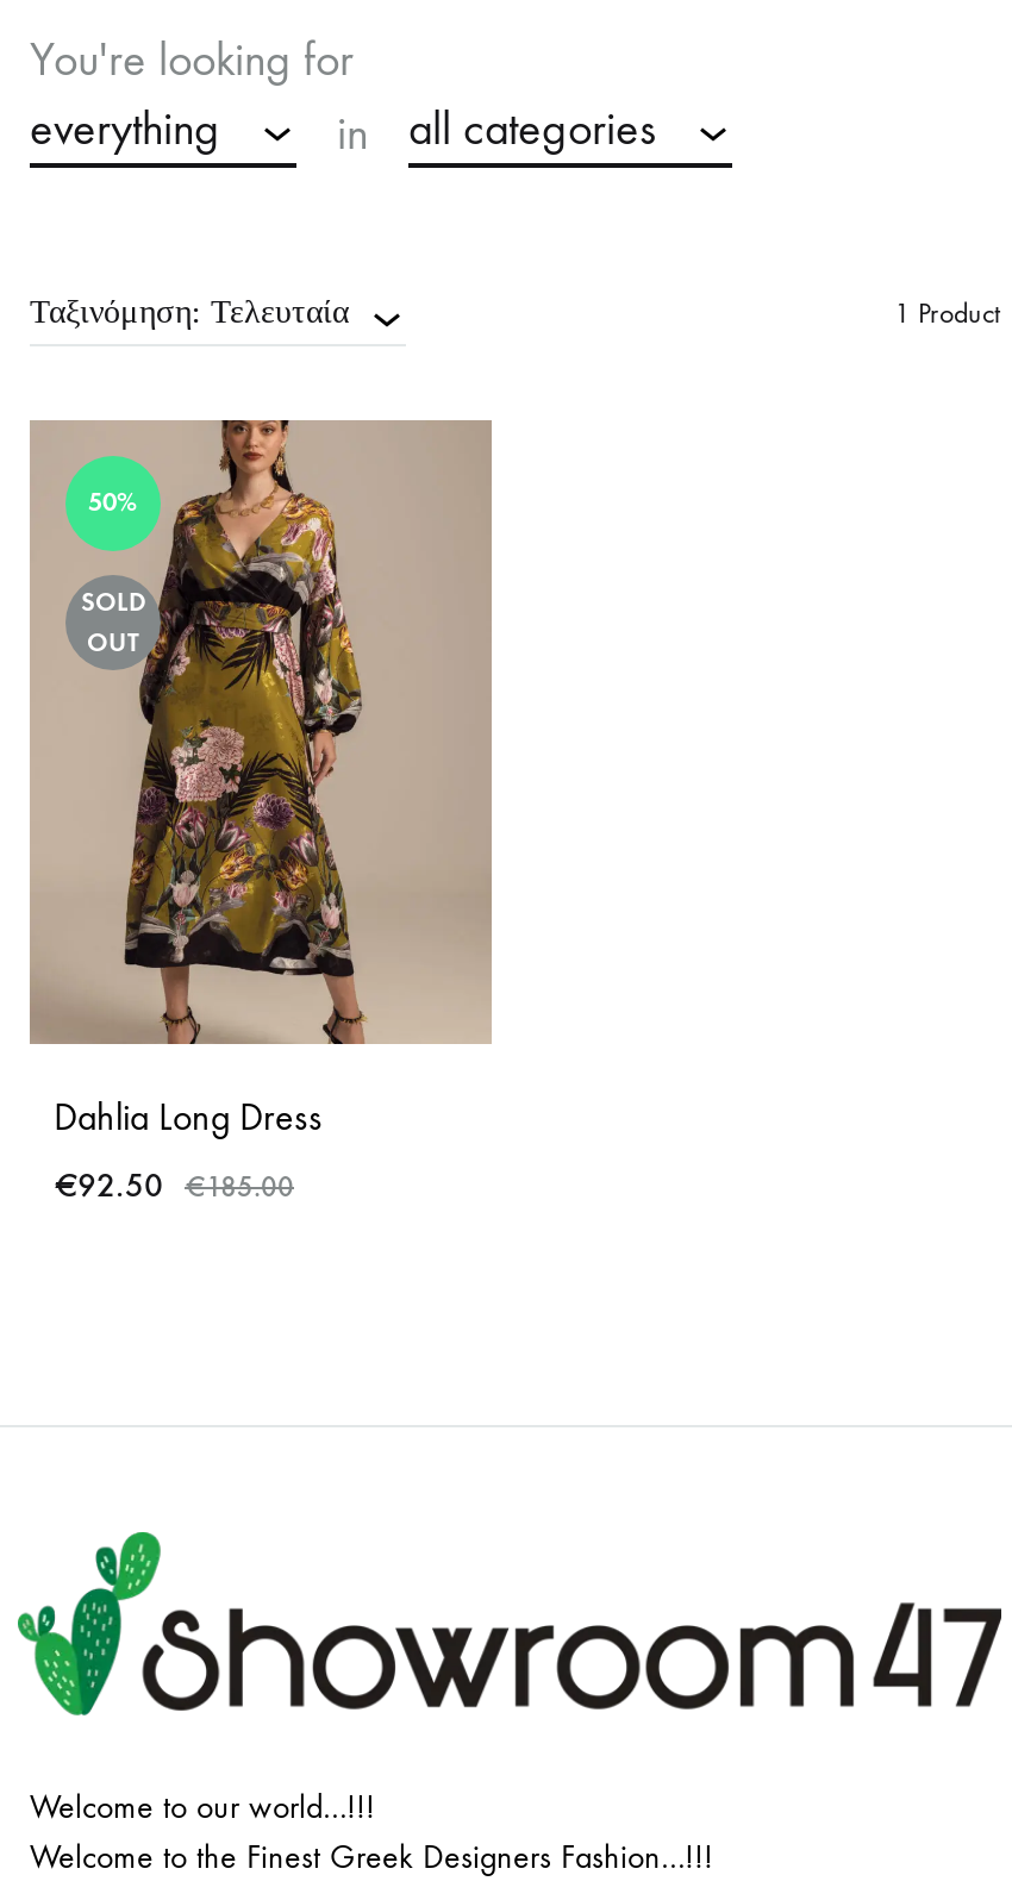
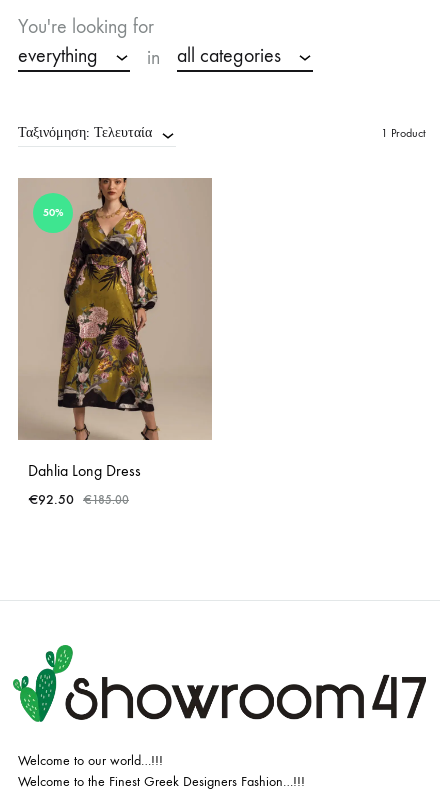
[81,587,145,658] SOLD | OUT -> none

